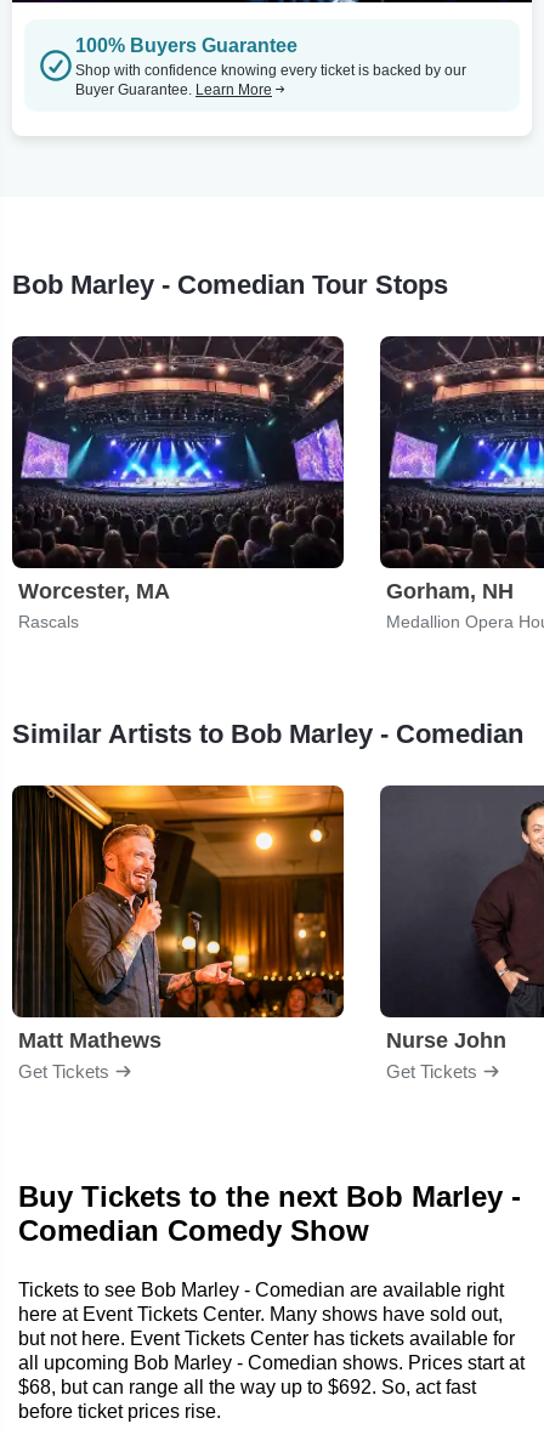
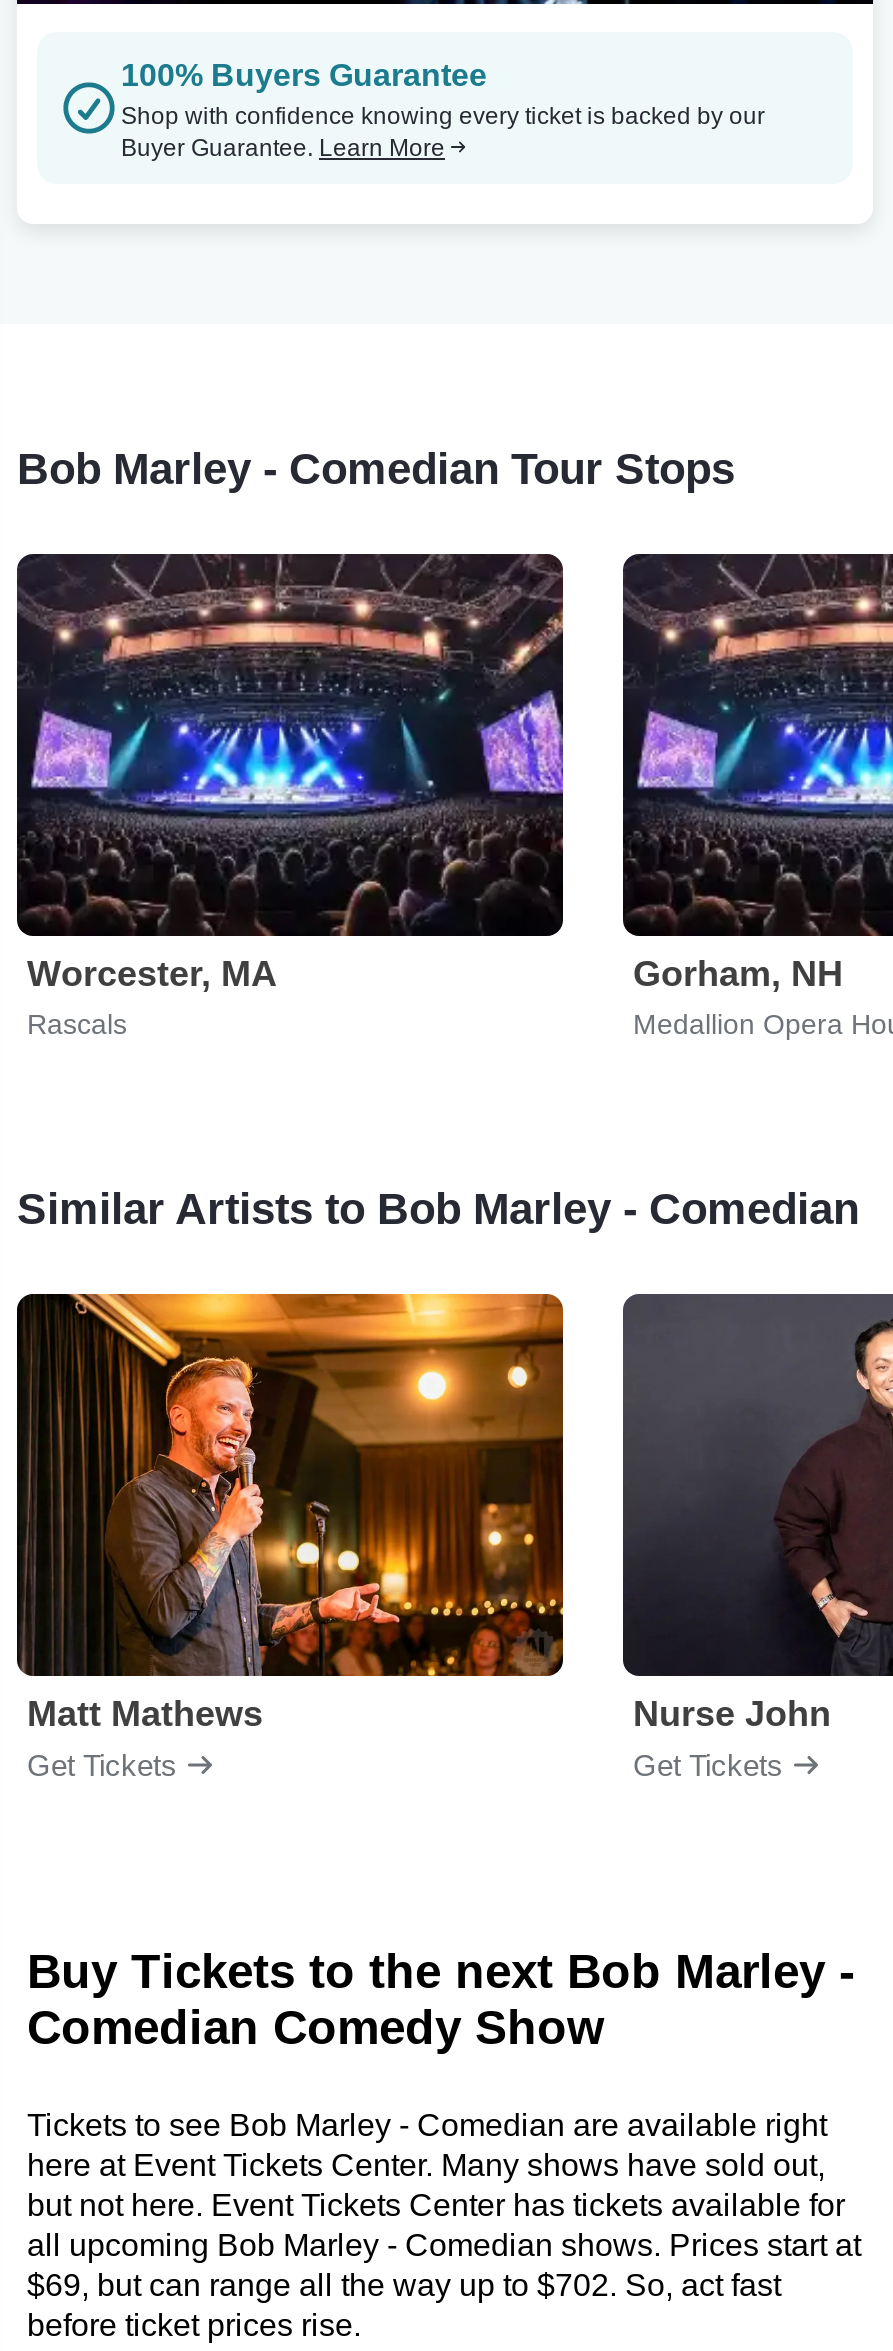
[18,1376,476,1397] $68, but can range all the way up to $692. So, act fast -> [27,2267,781,2301] $69, but can range all the way up to $702. So, act fast

